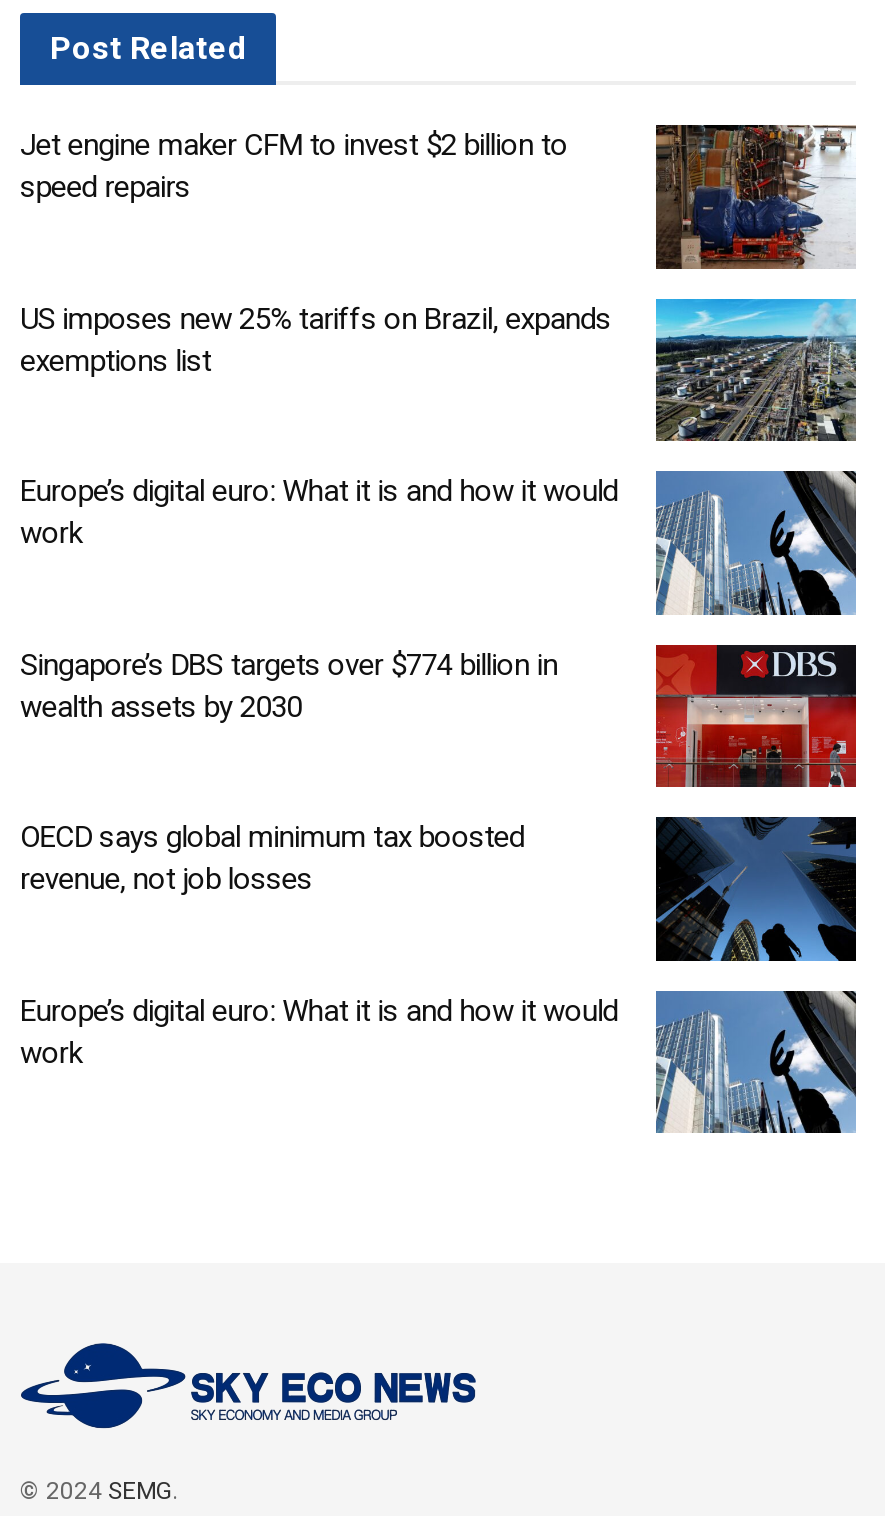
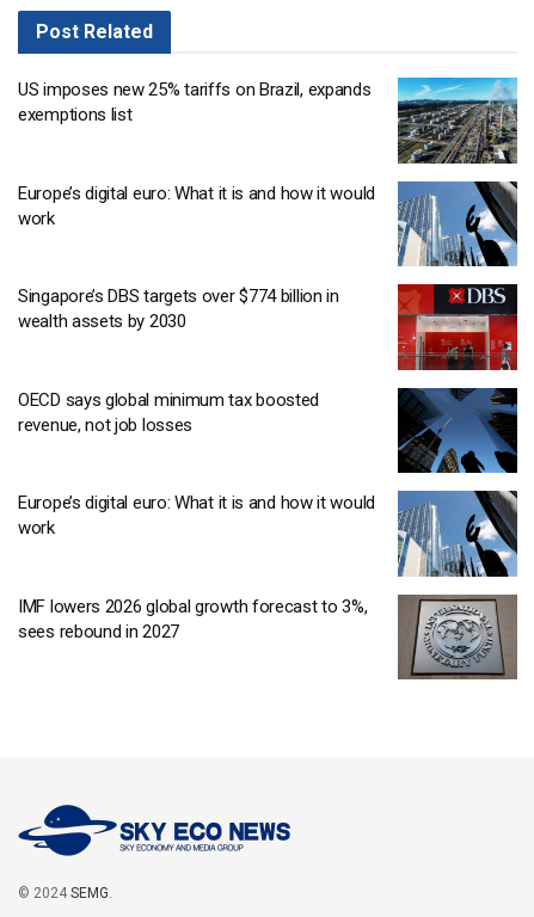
[20,128,568,206] Jet engine maker CFM to invest $2 billion to | speed repairs -> none
[654,123,856,269] [image] -> none
moved [20,299,860,1071] -> [18,79,520,539]: [image] | US imposes new 25% tariffs on Brazil, expands | exemptions list | ... | Europe’s digital euro: What it is and how it would | work
none -> [18,593,518,681] [image] | IMF lowers 2026 global growth forecast to 3%, | sees rebound in 2027

